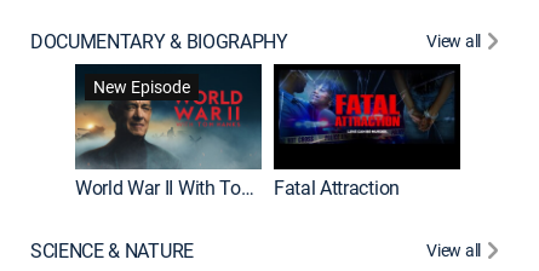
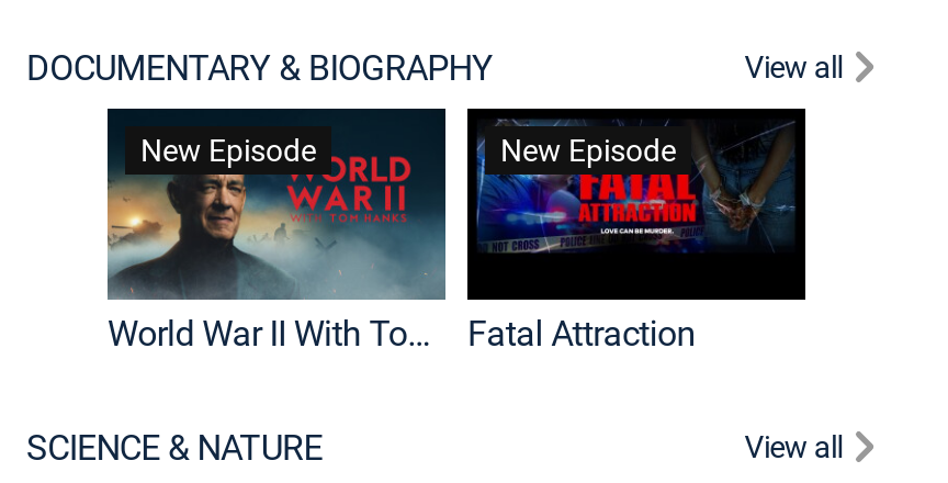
none -> [500,129,676,171] New Episode

